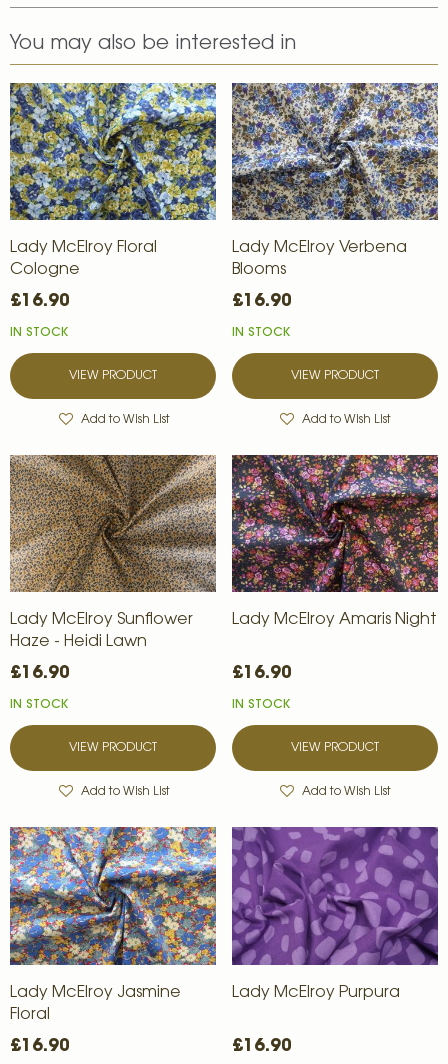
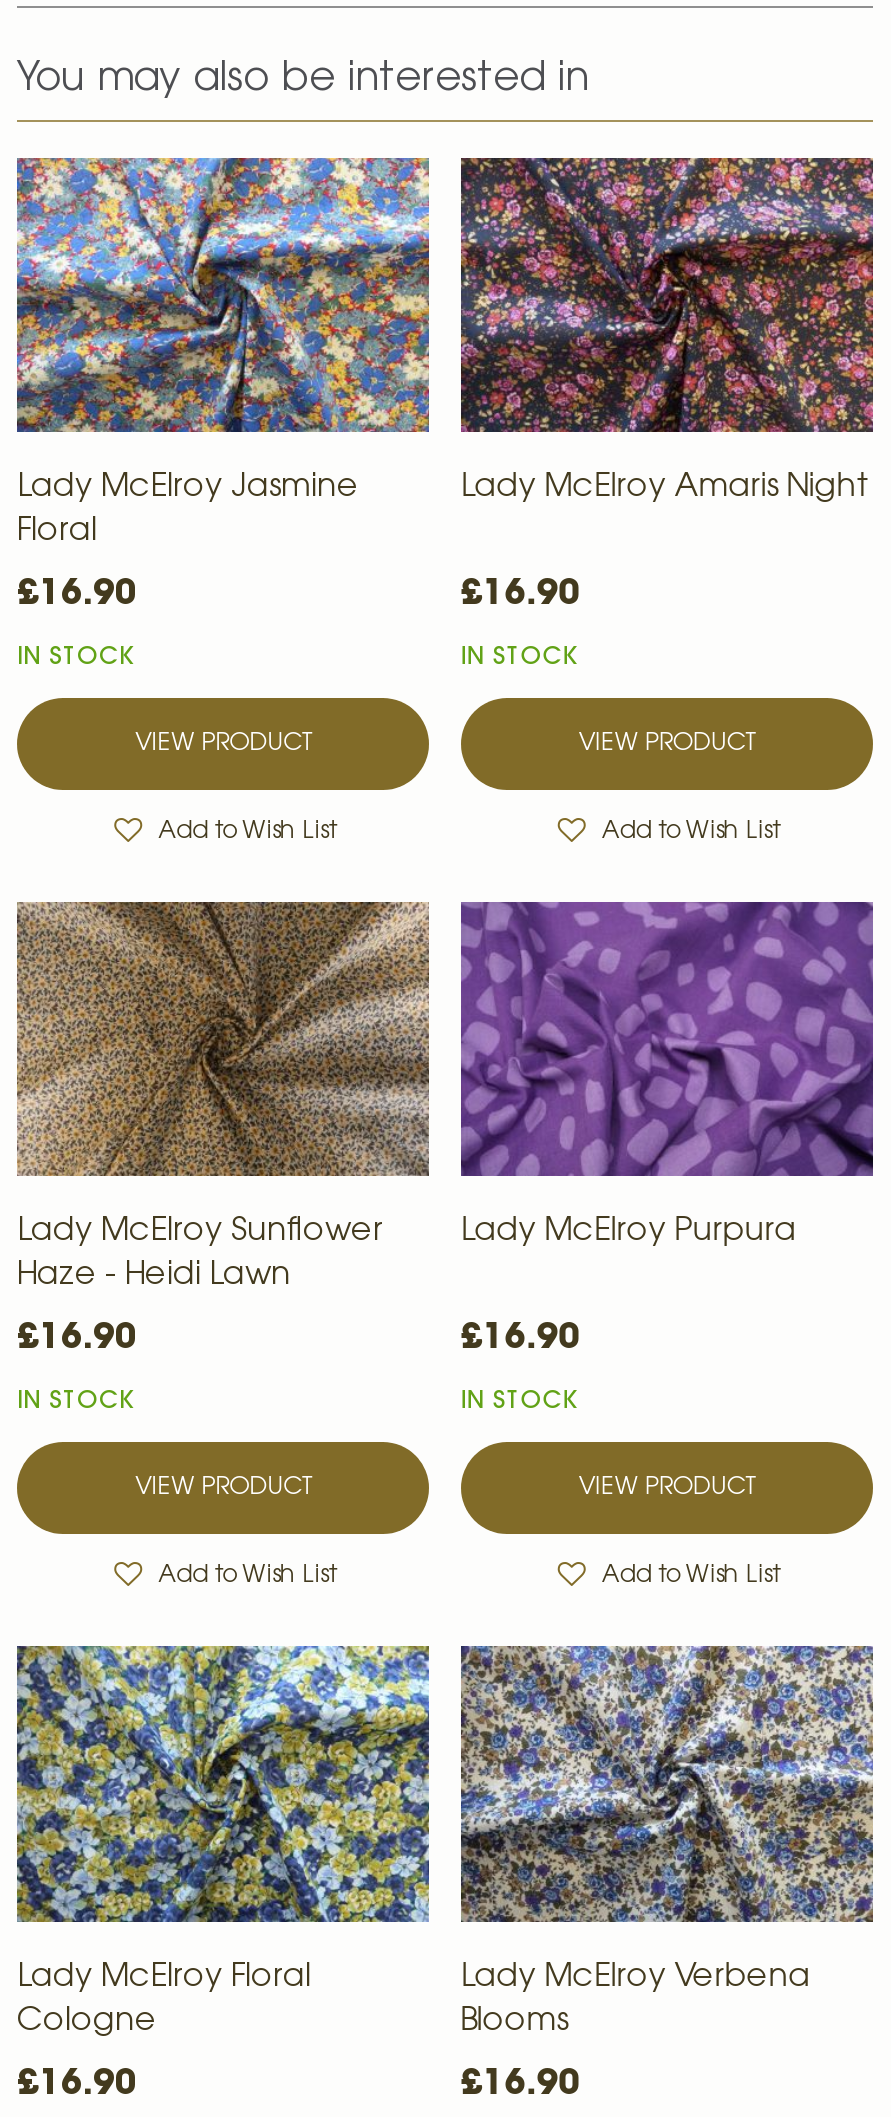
moved [9,82,217,278] -> [15,1644,431,2037]: [image] | Lady McElroy Floral | Cologne
moved [231,82,439,278] -> [459,1644,875,2037]: [image] | Lady McElroy Verbena | Blooms
moved [231,454,439,628] -> [459,156,875,504]: [image] | Lady McElroy Amaris Night
moved [9,826,217,1022] -> [15,156,431,548]: [image] | Lady McElroy Jasmine | Floral
moved [231,826,439,1000] -> [459,900,875,1248]: [image] | Lady McElroy Purpura

